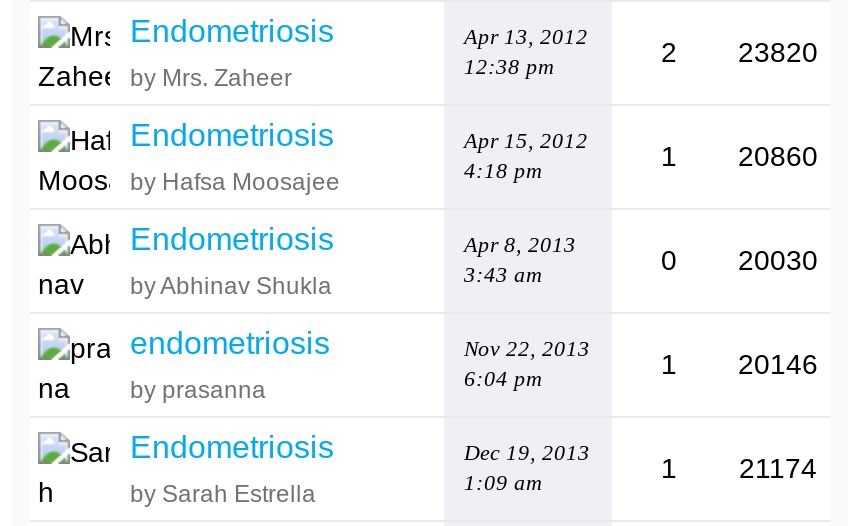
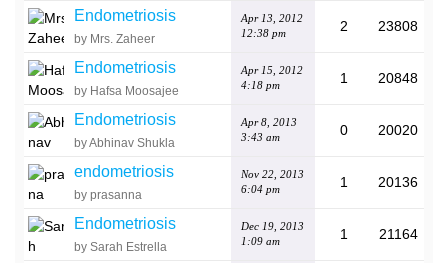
[661,36,818,68] 2 23820 -> [339,18,418,34] 2 23808
[661,140,818,172] 1 20860 -> [339,70,418,86] 1 20848
[661,244,818,276] 0 20030 -> [339,122,418,138] 0 20020
[661,348,818,380] 1 20146 -> [339,174,418,190] 1 20136
[661,452,817,484] 1 21174 -> [339,226,417,242] 1 21164

